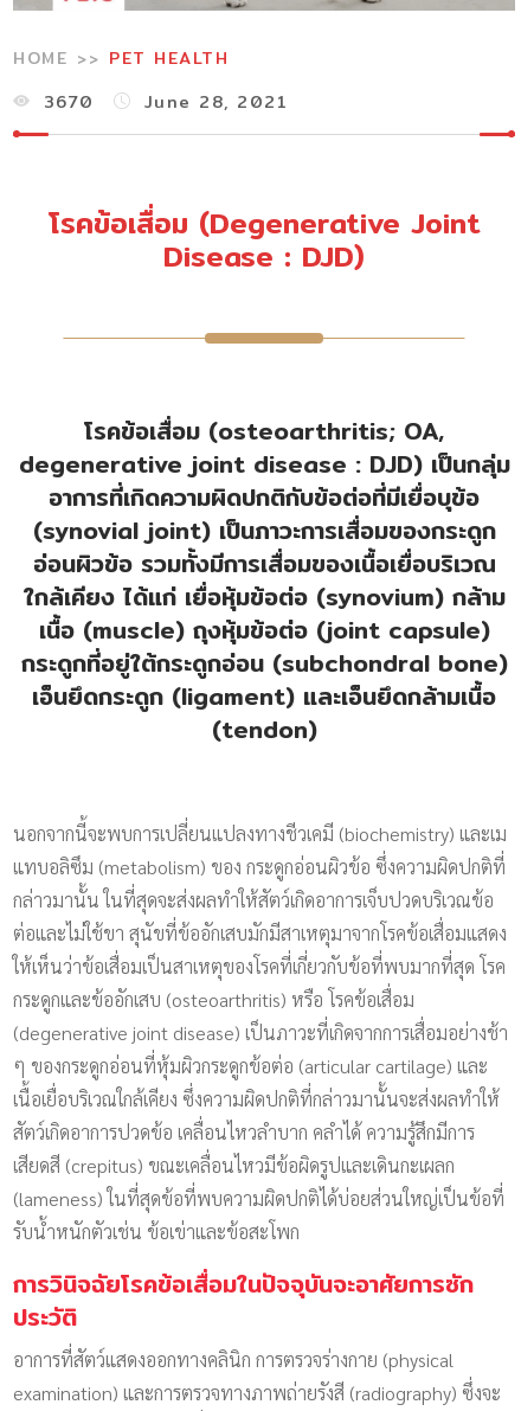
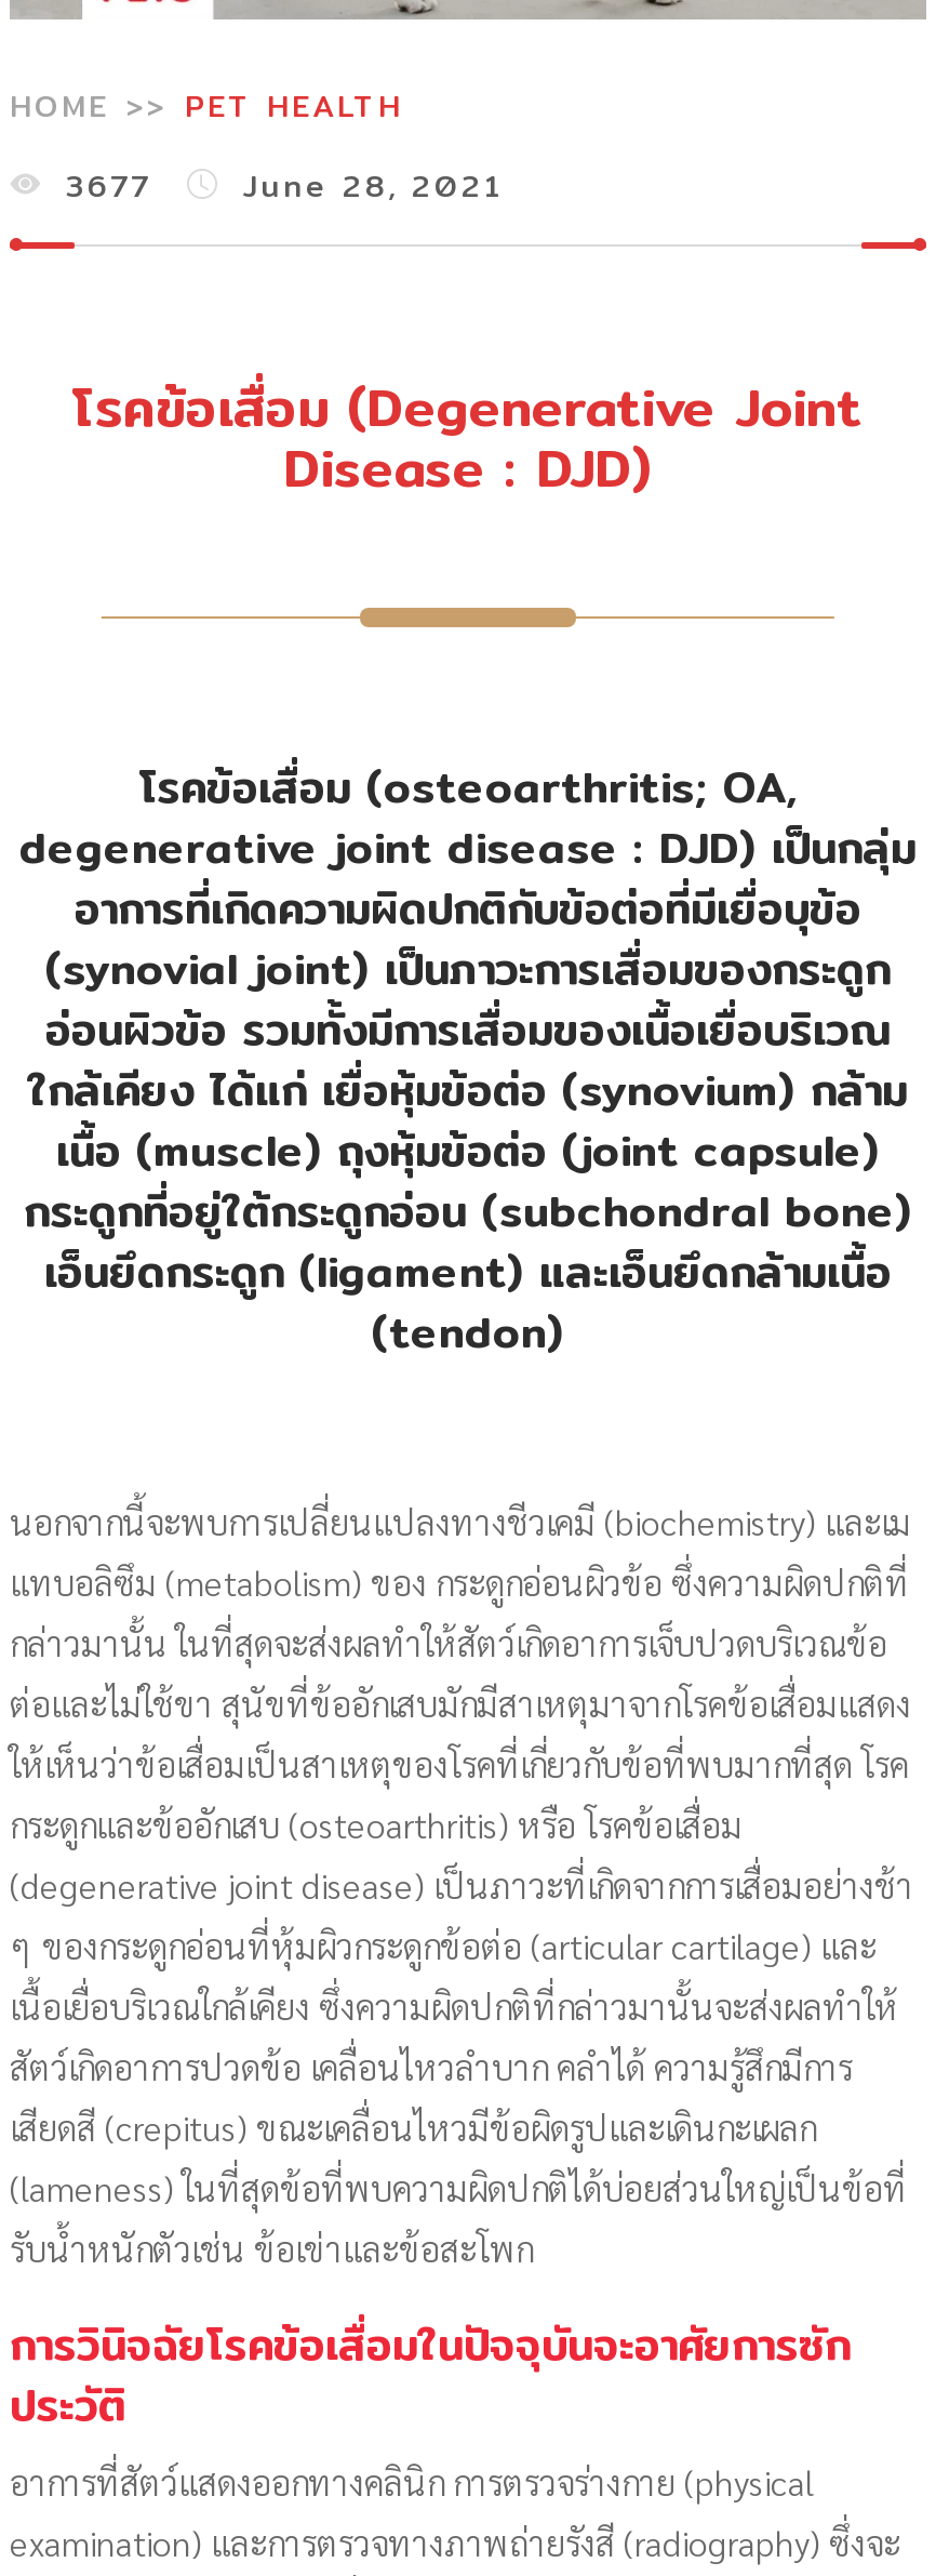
[43,88,288,114] 3670 June 28, 2021 -> [65,161,505,209] 3677 June 28, 2021

